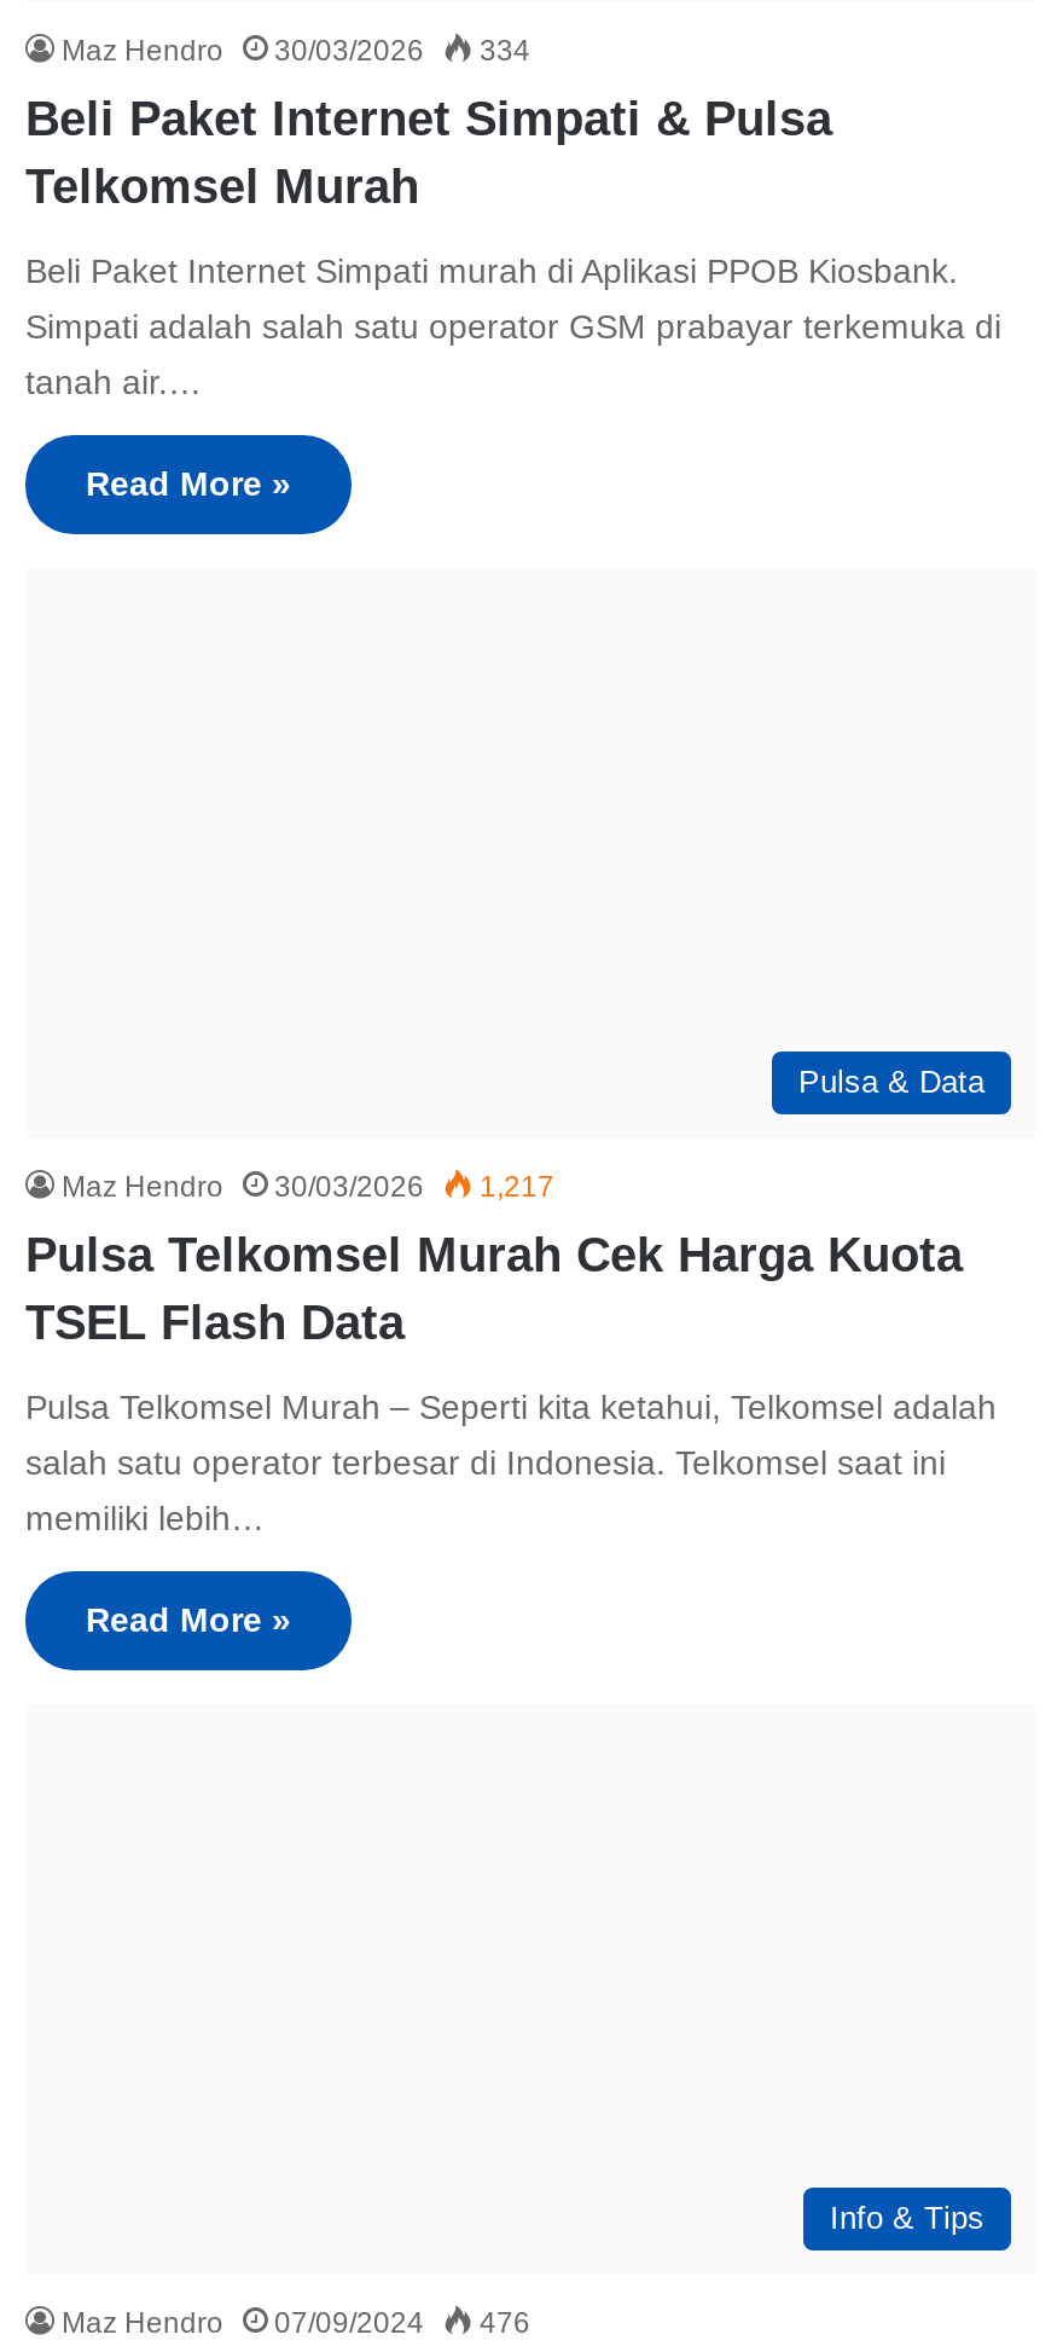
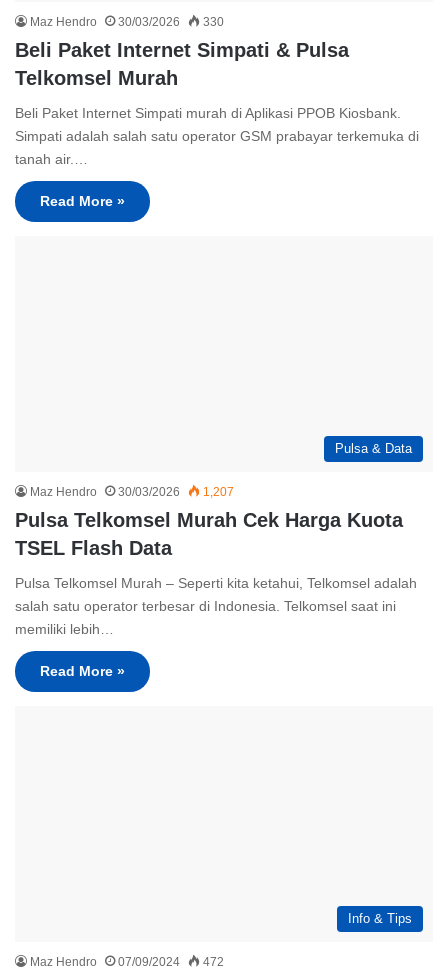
[62,34,530,68] Maz Hendro 30/03/2026 334 -> [30,15,224,29] Maz Hendro 30/03/2026 330
[62,1169,554,1203] Maz Hendro 30/03/2026 1,217 -> [30,485,234,499] Maz Hendro 30/03/2026 1,207
[62,2305,530,2339] Maz Hendro 07/09/2024 476 -> [30,955,224,969] Maz Hendro 07/09/2024 472

